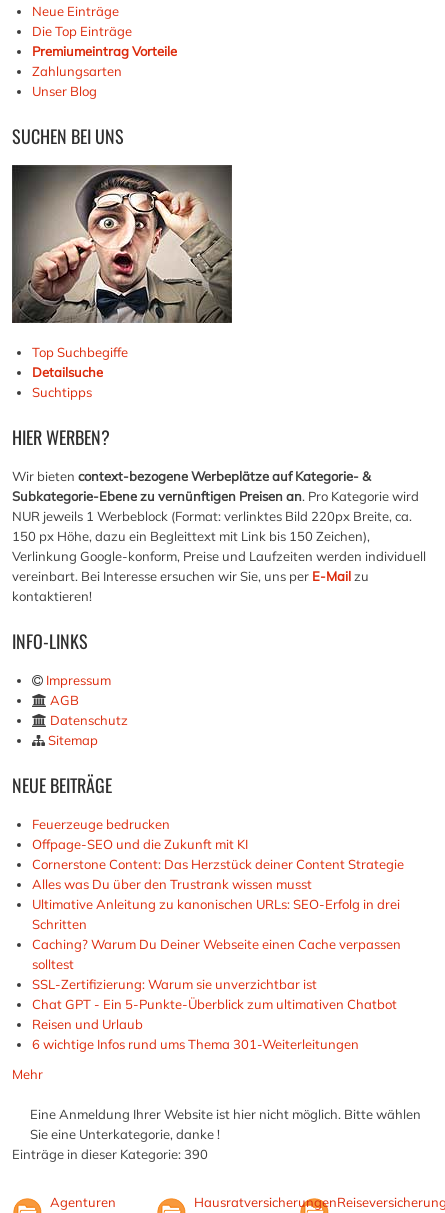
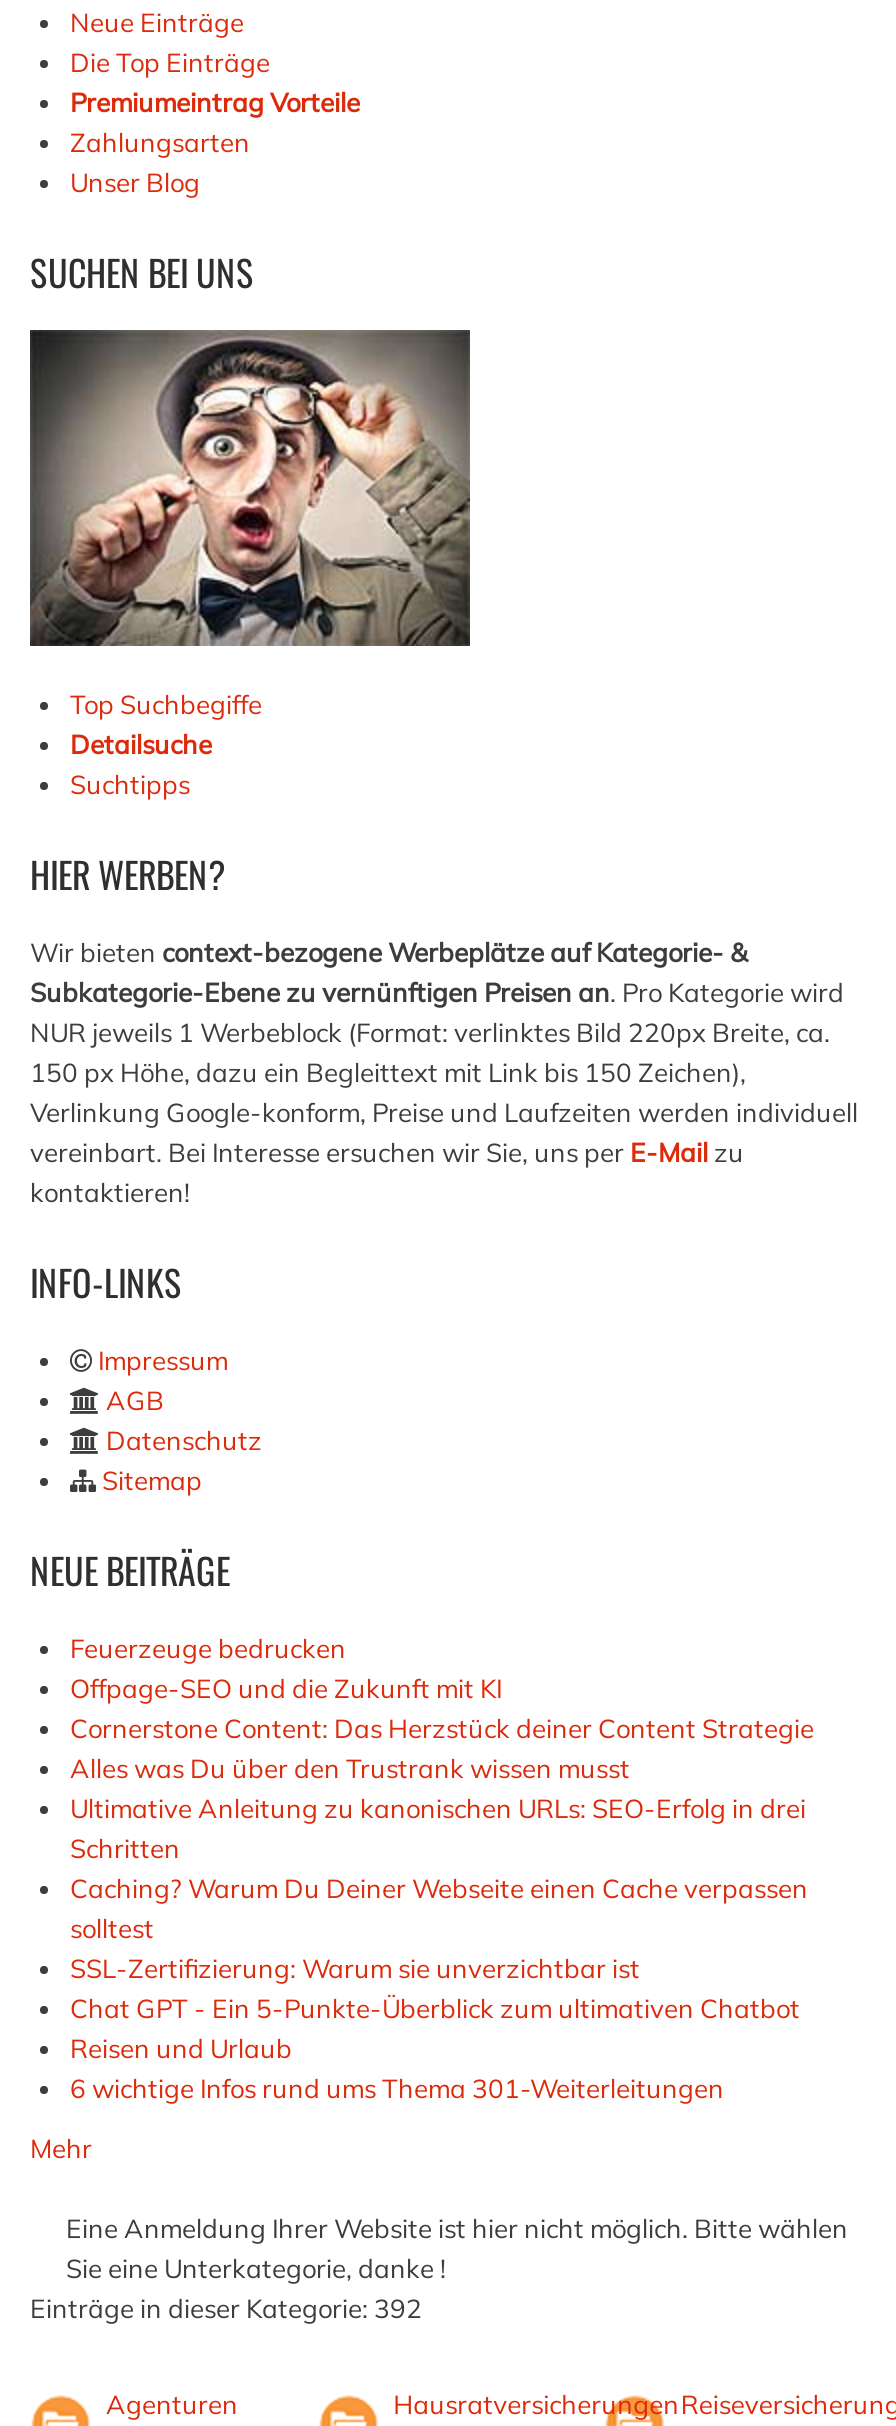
[12,1146,208,1162] Einträge in dieser Kategorie: 390 -> [30,2292,422,2324] Einträge in dieser Kategorie: 392

